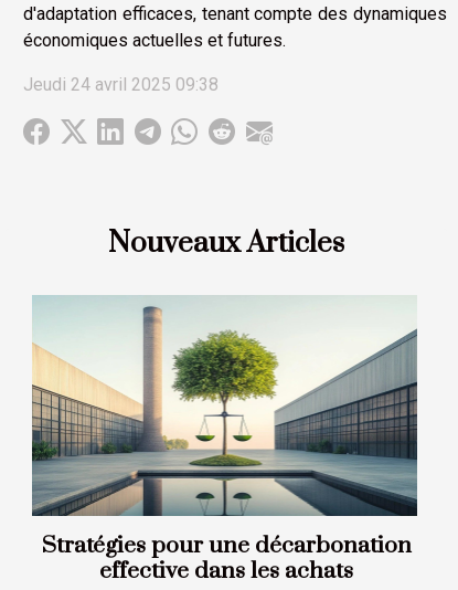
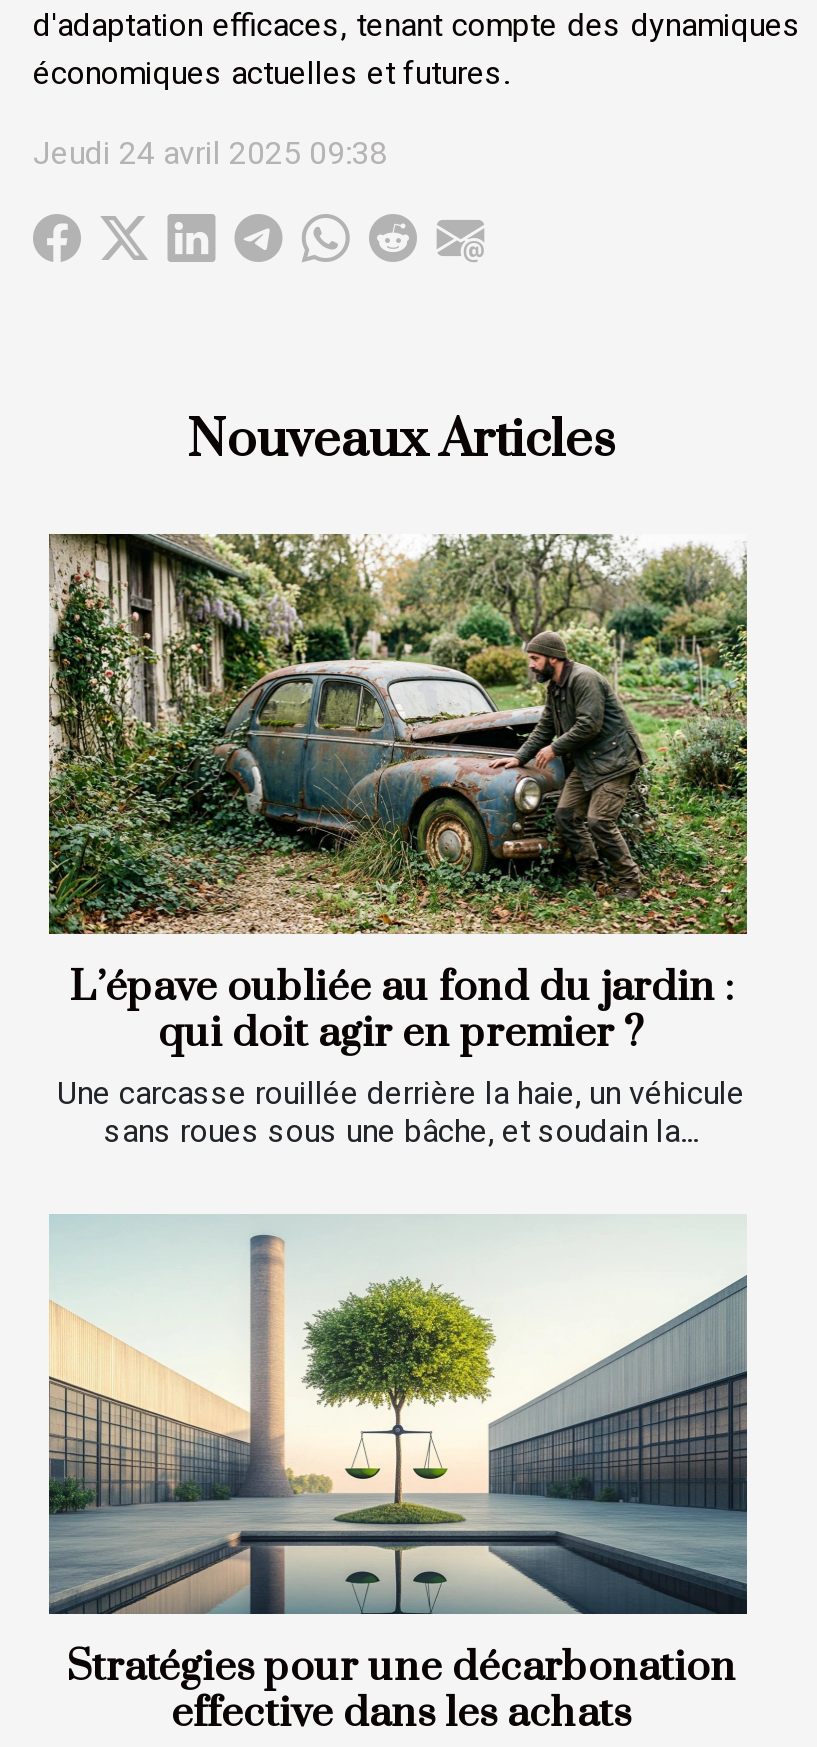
none -> [47,532,749,1150] [image] | L’épave oubliée au fond du jardin : | qui doit agir en premier ? | Une carcasse rouillée derrière la haie, un véhicule | sans roues sous une bâche, et soudain la...

